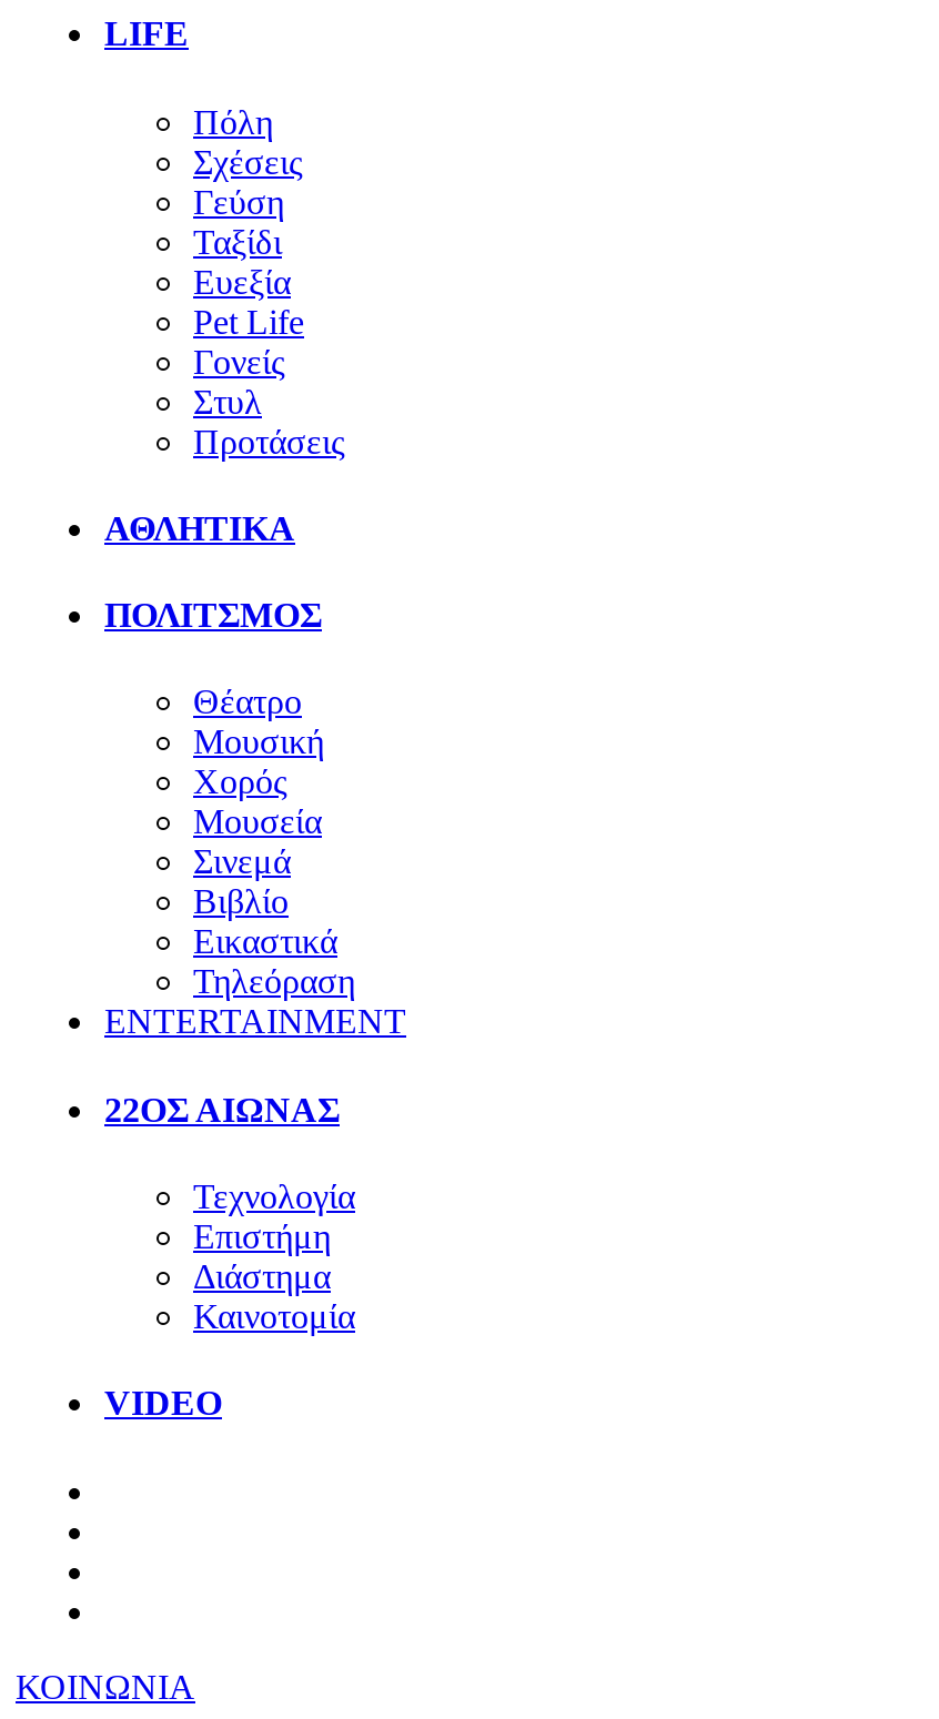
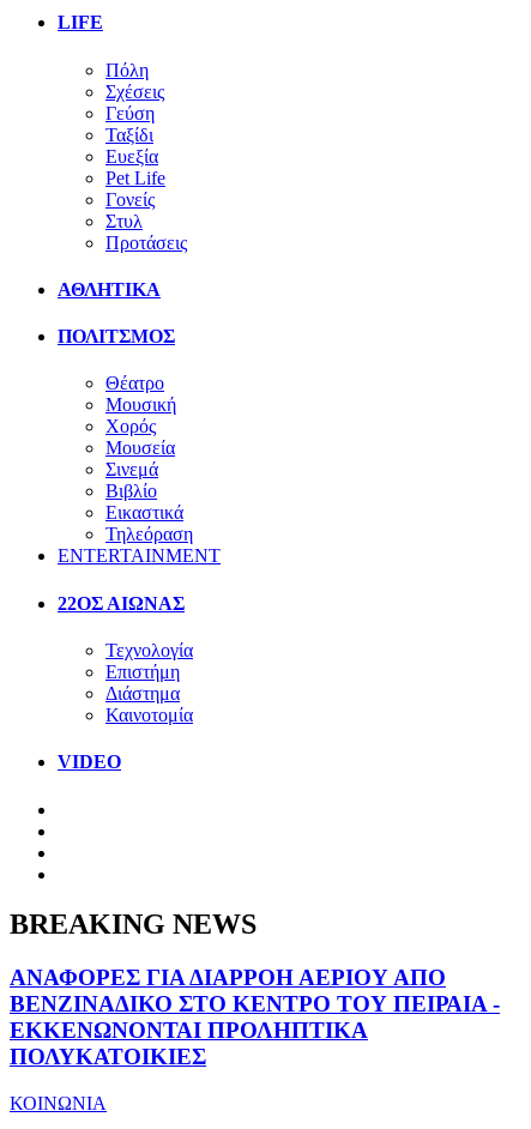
none -> [10,909,500,1069] BREAKING NEWS | ΑΝΑΦΟΡΕΣ ΓΙΑ ΔΙΑΡΡΟΗ ΑΕΡΙΟΥ ΑΠΟ | ΒΕΝΖΙΝΑΔΙΚΟ ΣΤΟ ΚΕΝΤΡΟ ΤΟΥ ΠΕΙΡΑΙΑ - | ΕΚΚΕΝΩΝΟΝΤΑΙ ΠΡΟΛΗΠΤΙΚΑ | ΠΟΛΥΚΑΤΟΙΚΙΕΣ

